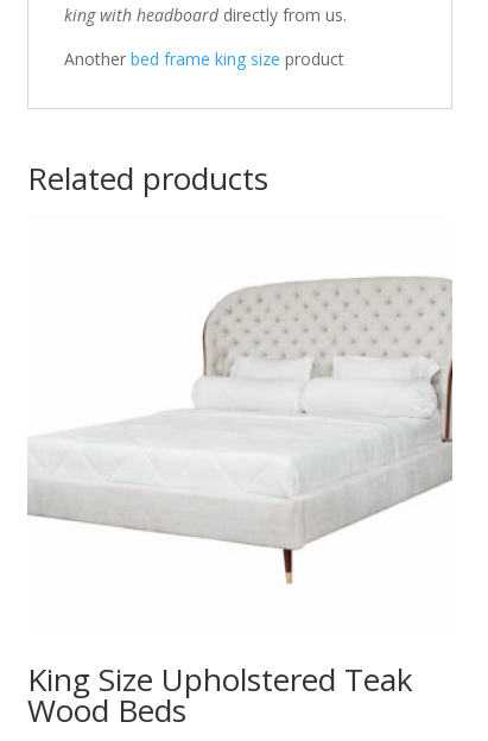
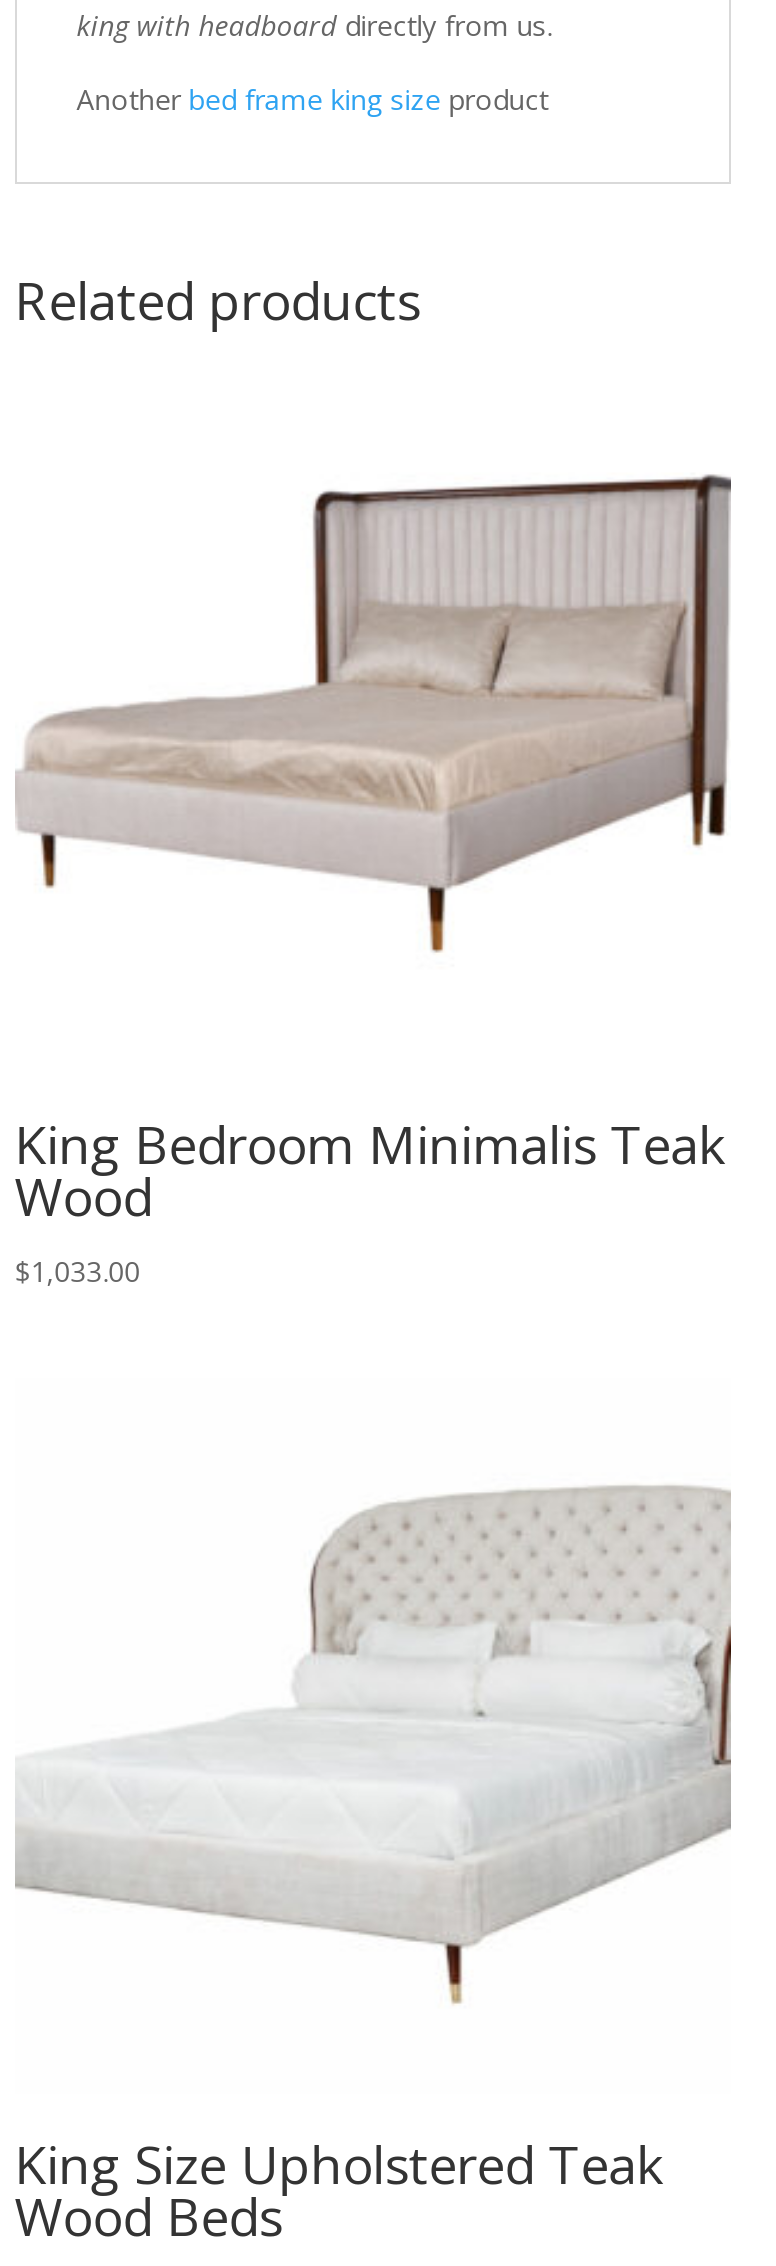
none -> [15,1109,727,1291] King Bedroom Minimalis Teak | Wood | $1,033.00
none -> [17,472,731,954] [image]

